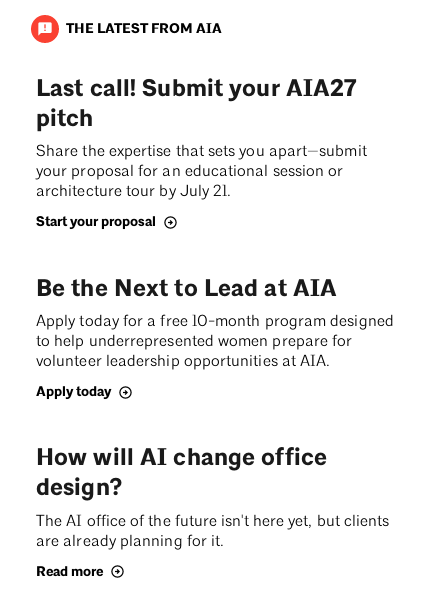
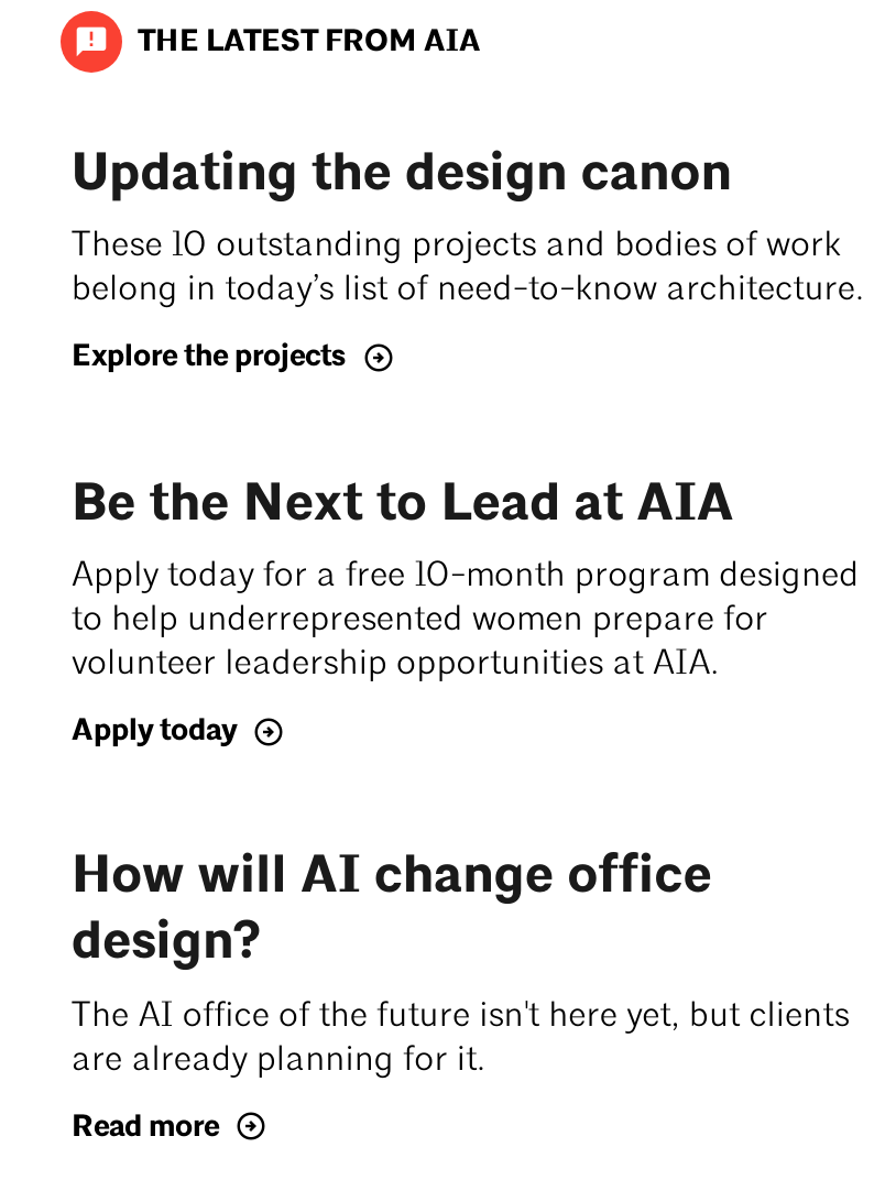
[36,74,367,200] Last call! Submit your AIA27 | pitch | Share the expertise that sets you apart—submit | your proposal for an educational session or | architecture tour by July 21. -> [72,140,865,308] Updating the design canon | These 10 outstanding projects and bodies of work | belong in today’s list of need-to-know architecture.
[36,213,156,230] Start your proposal -> [72,337,347,374] Explore the projects

